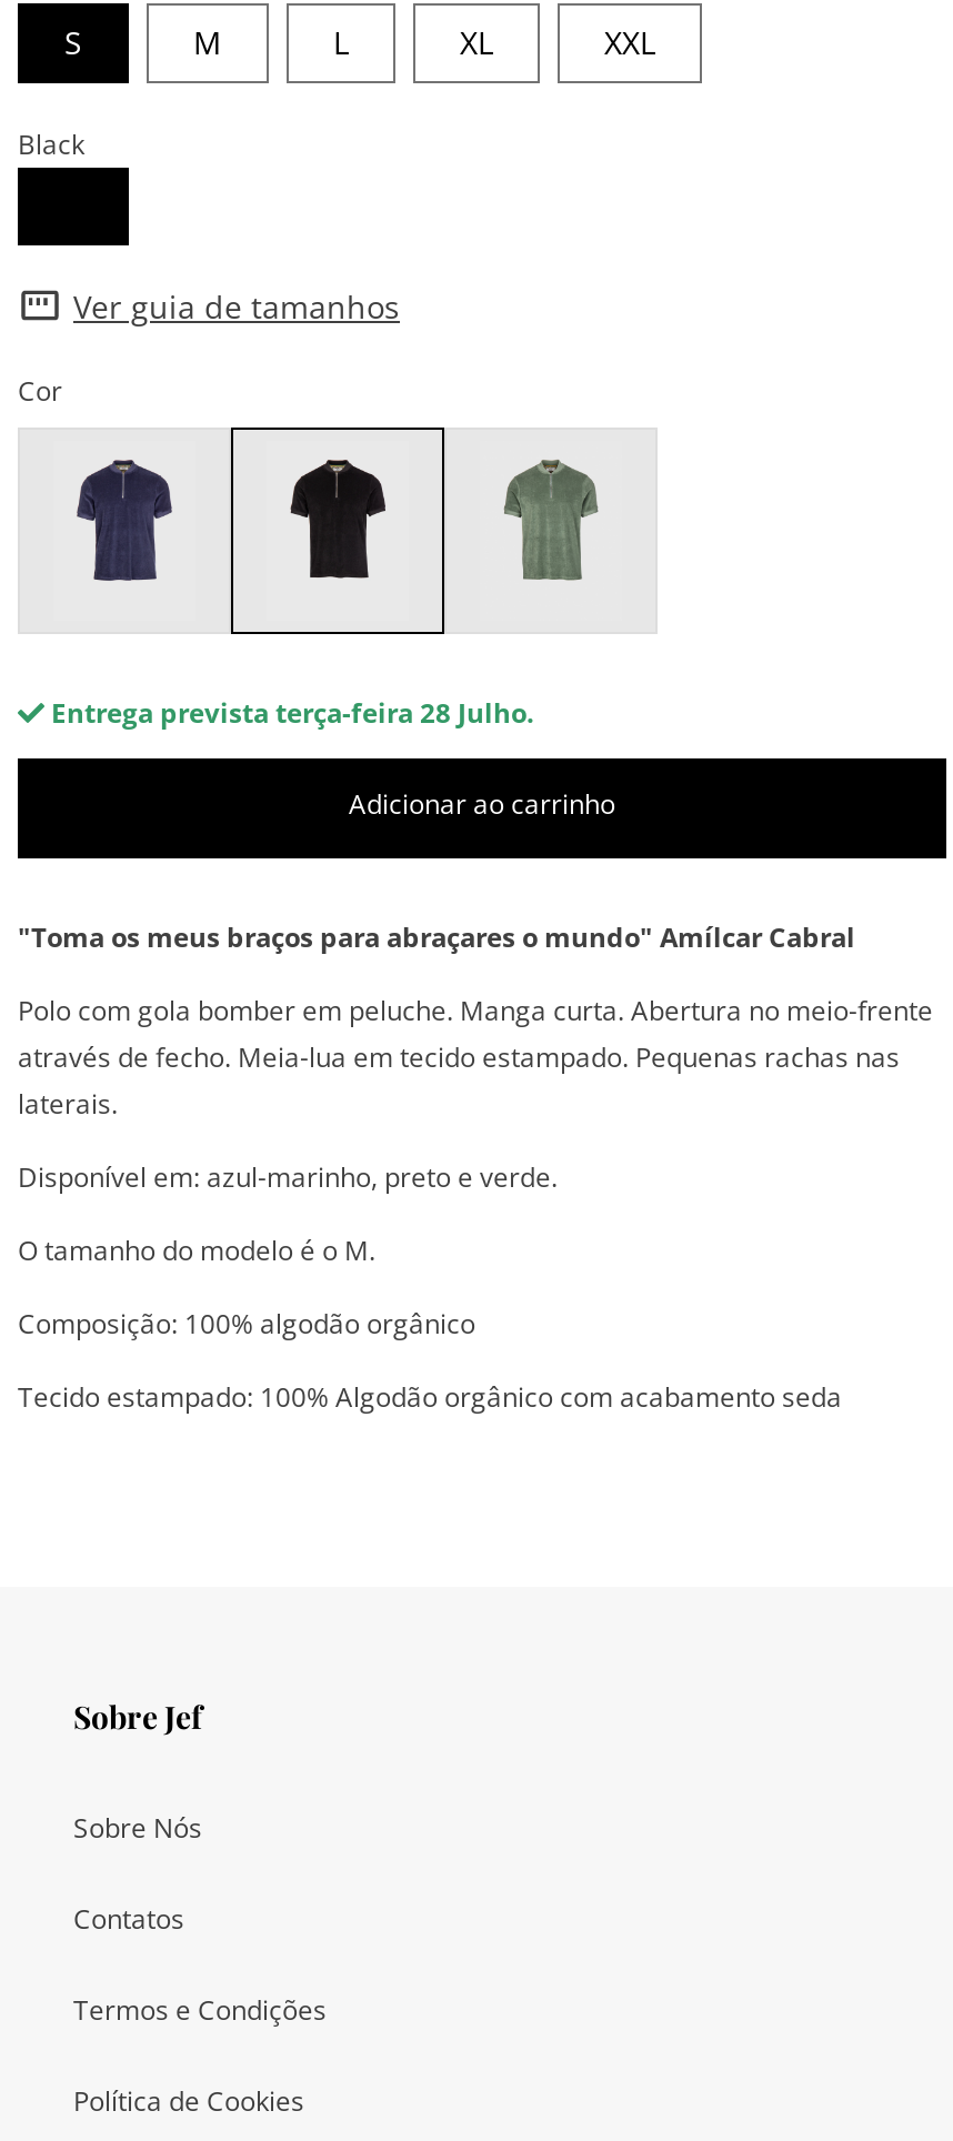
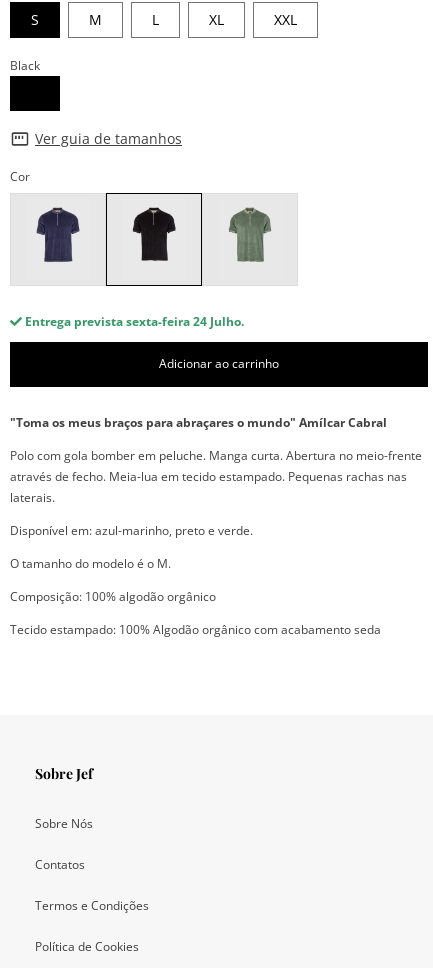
[44,693,533,731] Entrega prevista terça-feira 28 Julho. -> [22,313,244,330] Entrega prevista sexta-feira 24 Julho.

